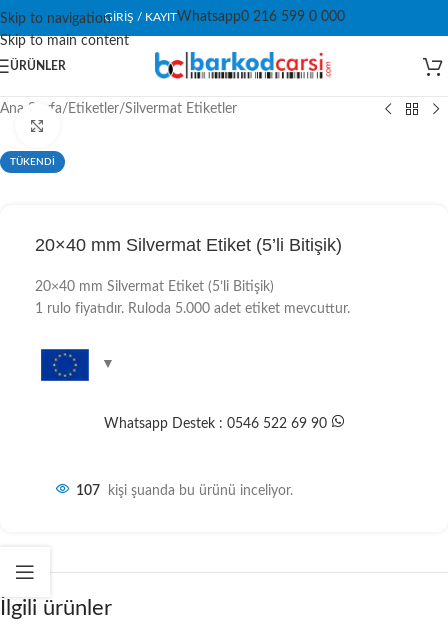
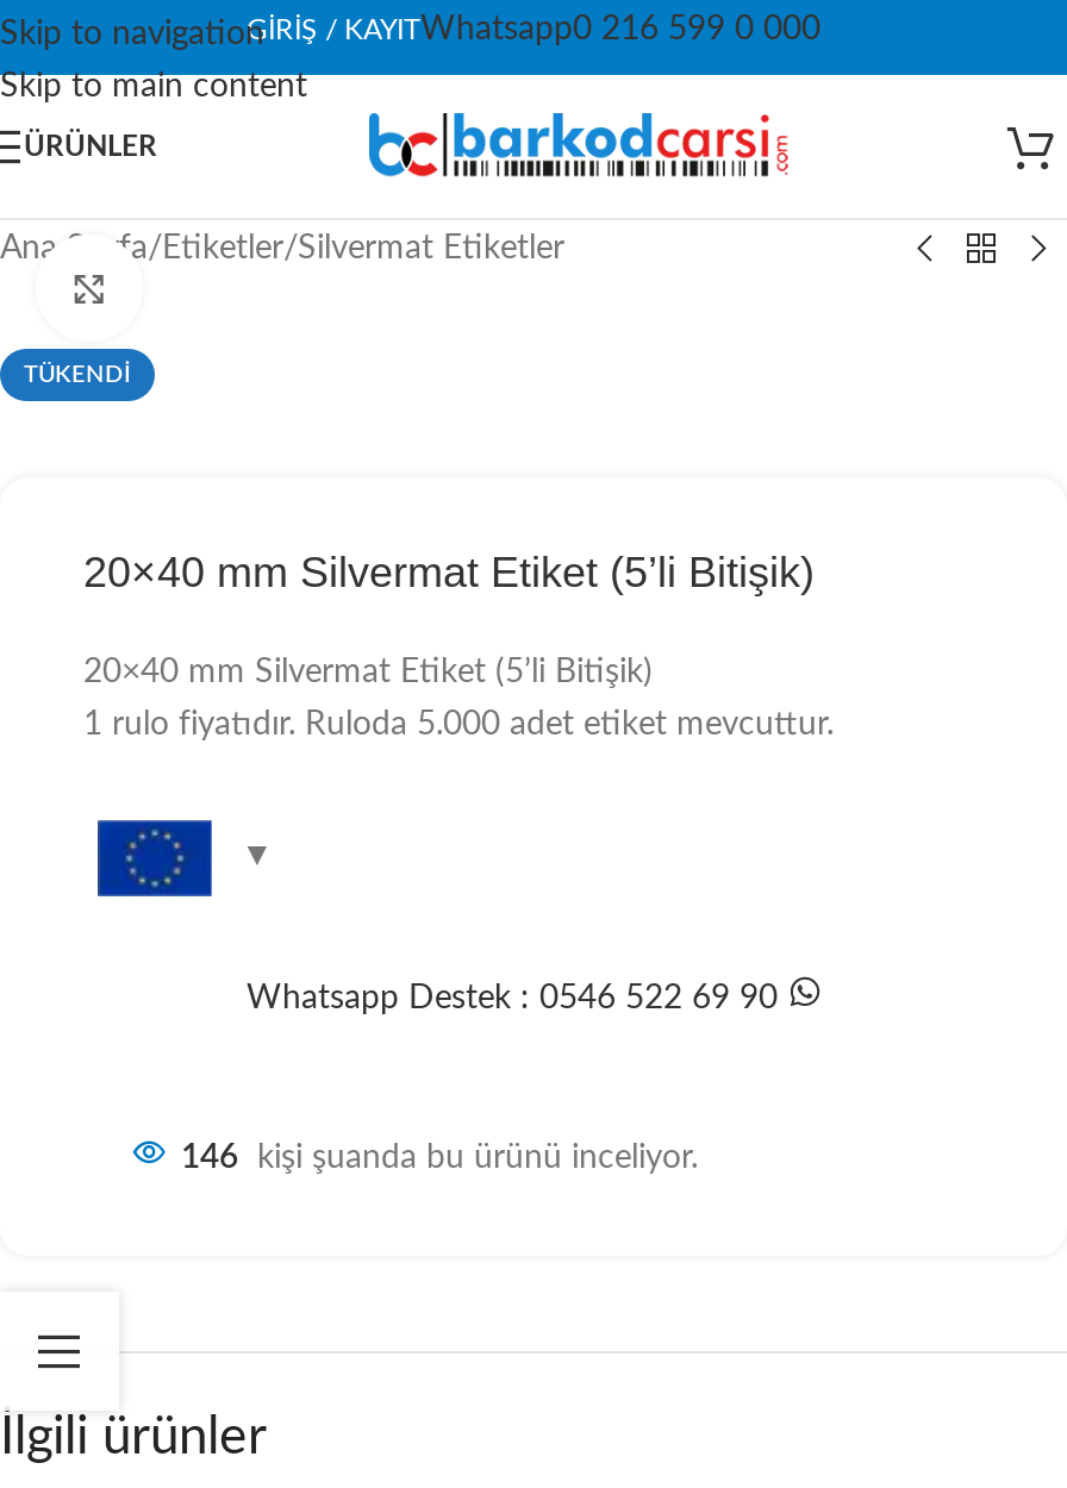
[76,484,293,498] 107 kişi şuanda bu ürünü inceliyor. -> [181,1142,698,1175] 146 kişi şuanda bu ürünü inceliyor.

